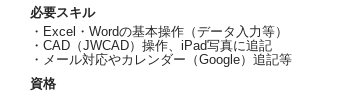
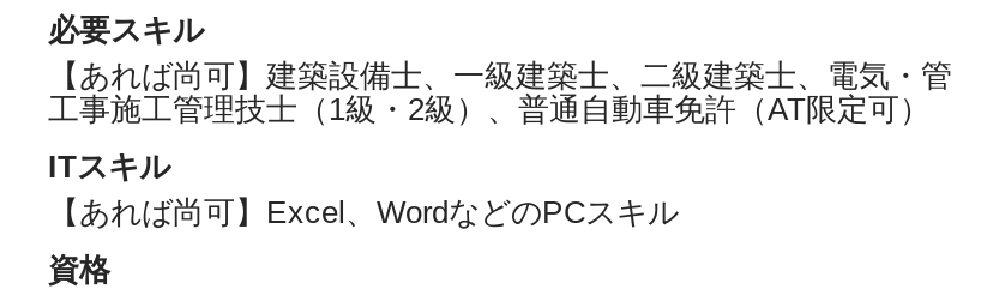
[30,24,292,67] ・Excel・Wordの基本操作（データ入力等） | ・CAD（JWCAD）操作、iPad写真に追記 | ・メール対応やカレンダー（Google）追記等 -> [48,58,952,230] 【あれば尚可】建築設備士、一級建築士、二級建築士、電気・管 | 工事施工管理技士（1級・2級）、普通自動車免許（AT限定可） | ITスキル | 【あれば尚可】Excel、WordなどのPCスキル

